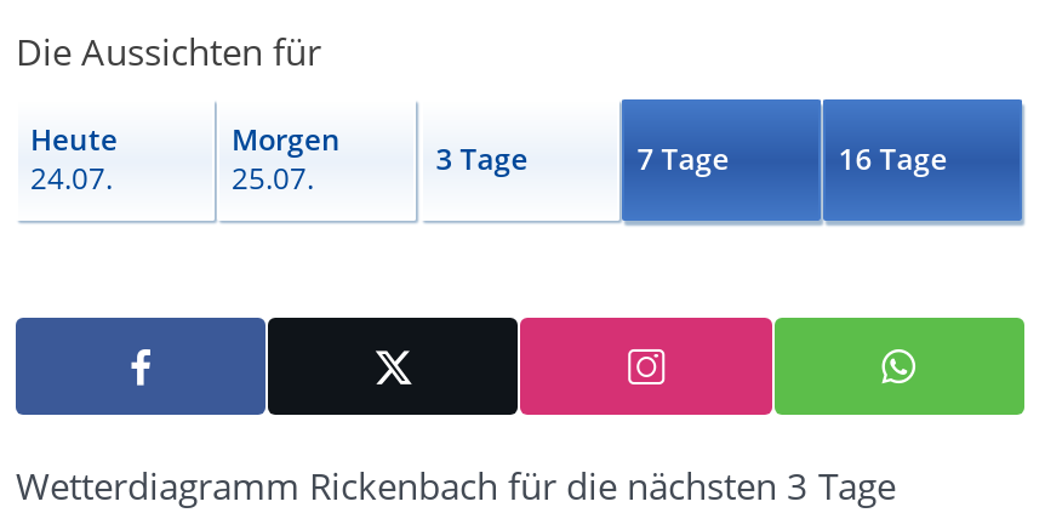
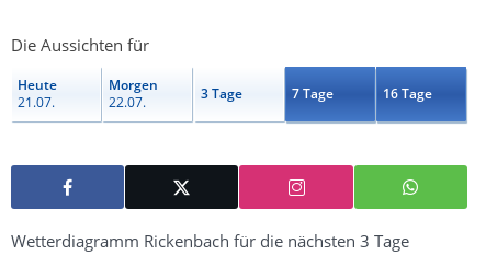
[30,159,113,200] 24.07. -> [18,93,55,112] 21.07.
[232,159,314,200] 25.07. -> [109,93,146,112] 22.07.

